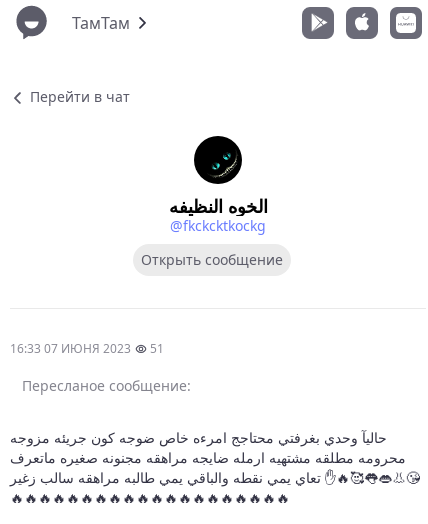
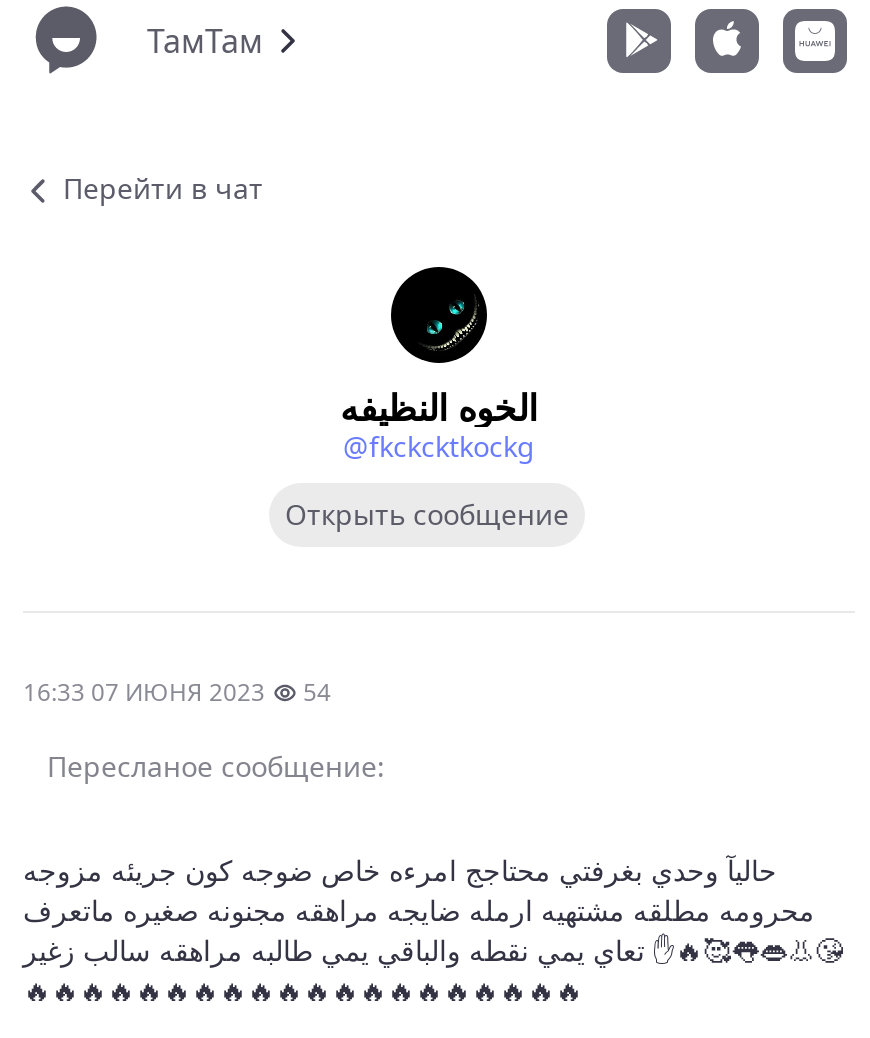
[10,340,164,357] 16:33 07 ИЮНЯ 2023 51 -> [23,675,331,709] 16:33 07 ИЮНЯ 2023 54

